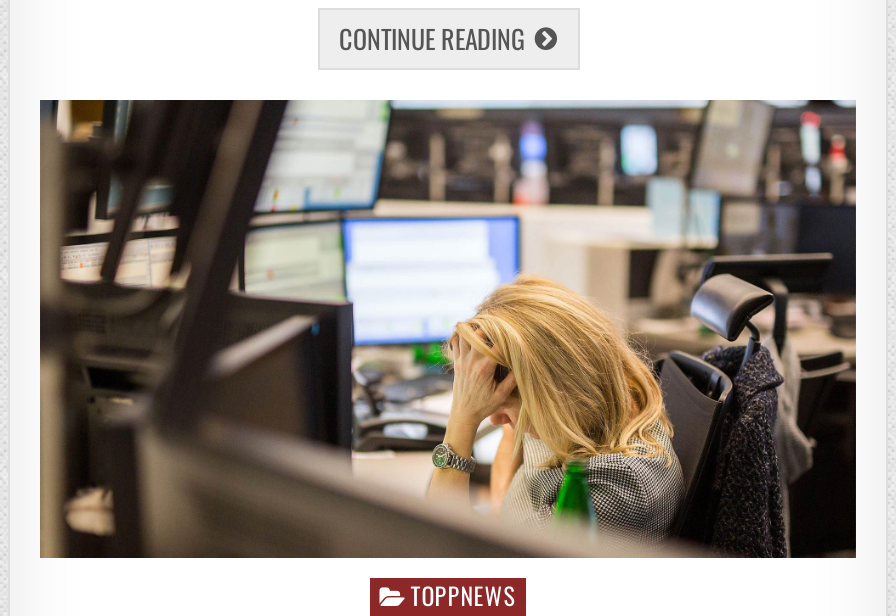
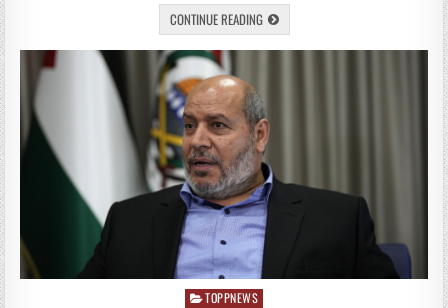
[38,98,856,560] [image] -> [19,49,429,280] [image]

